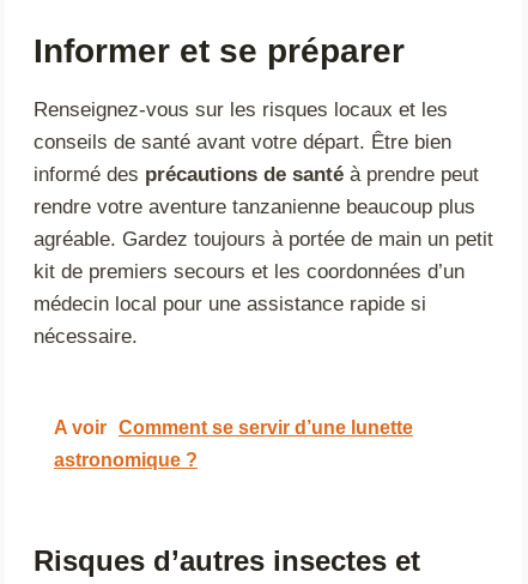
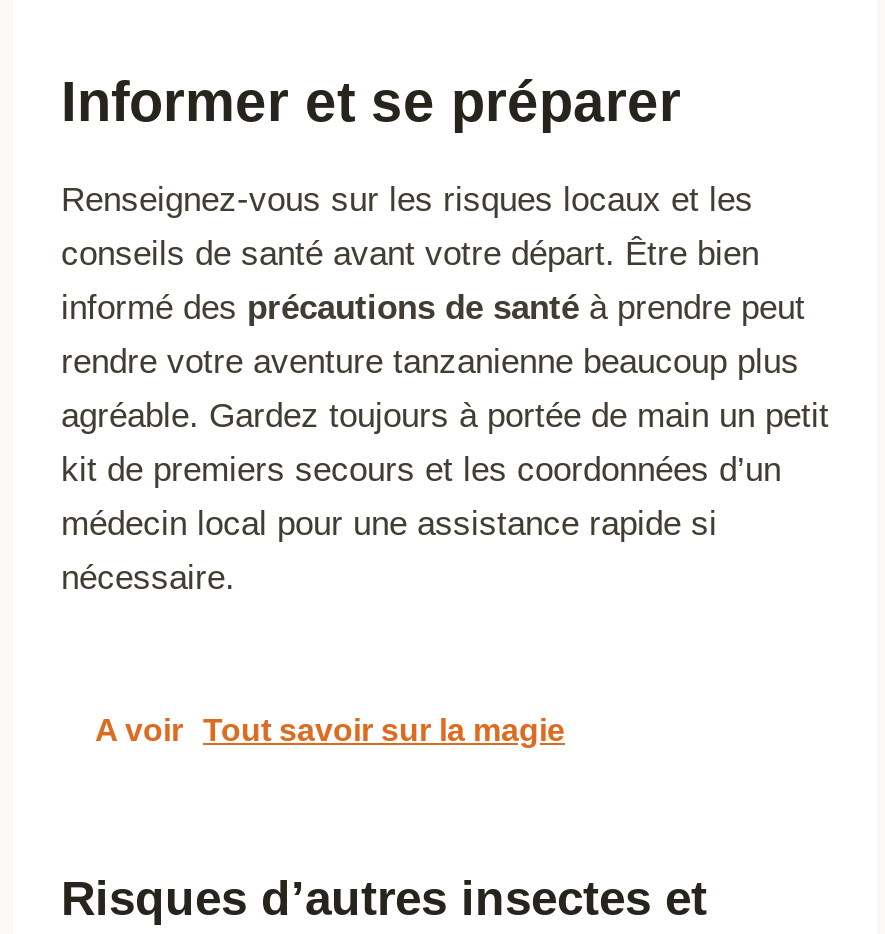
[54,417,413,469] A voir Comment se servir d’une lunette | astronomique ? -> [95,712,565,746] A voir Tout savoir sur la magie

